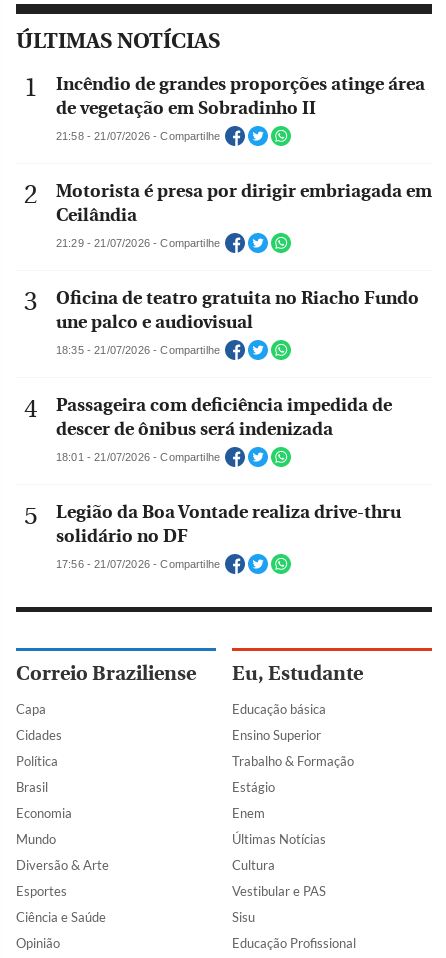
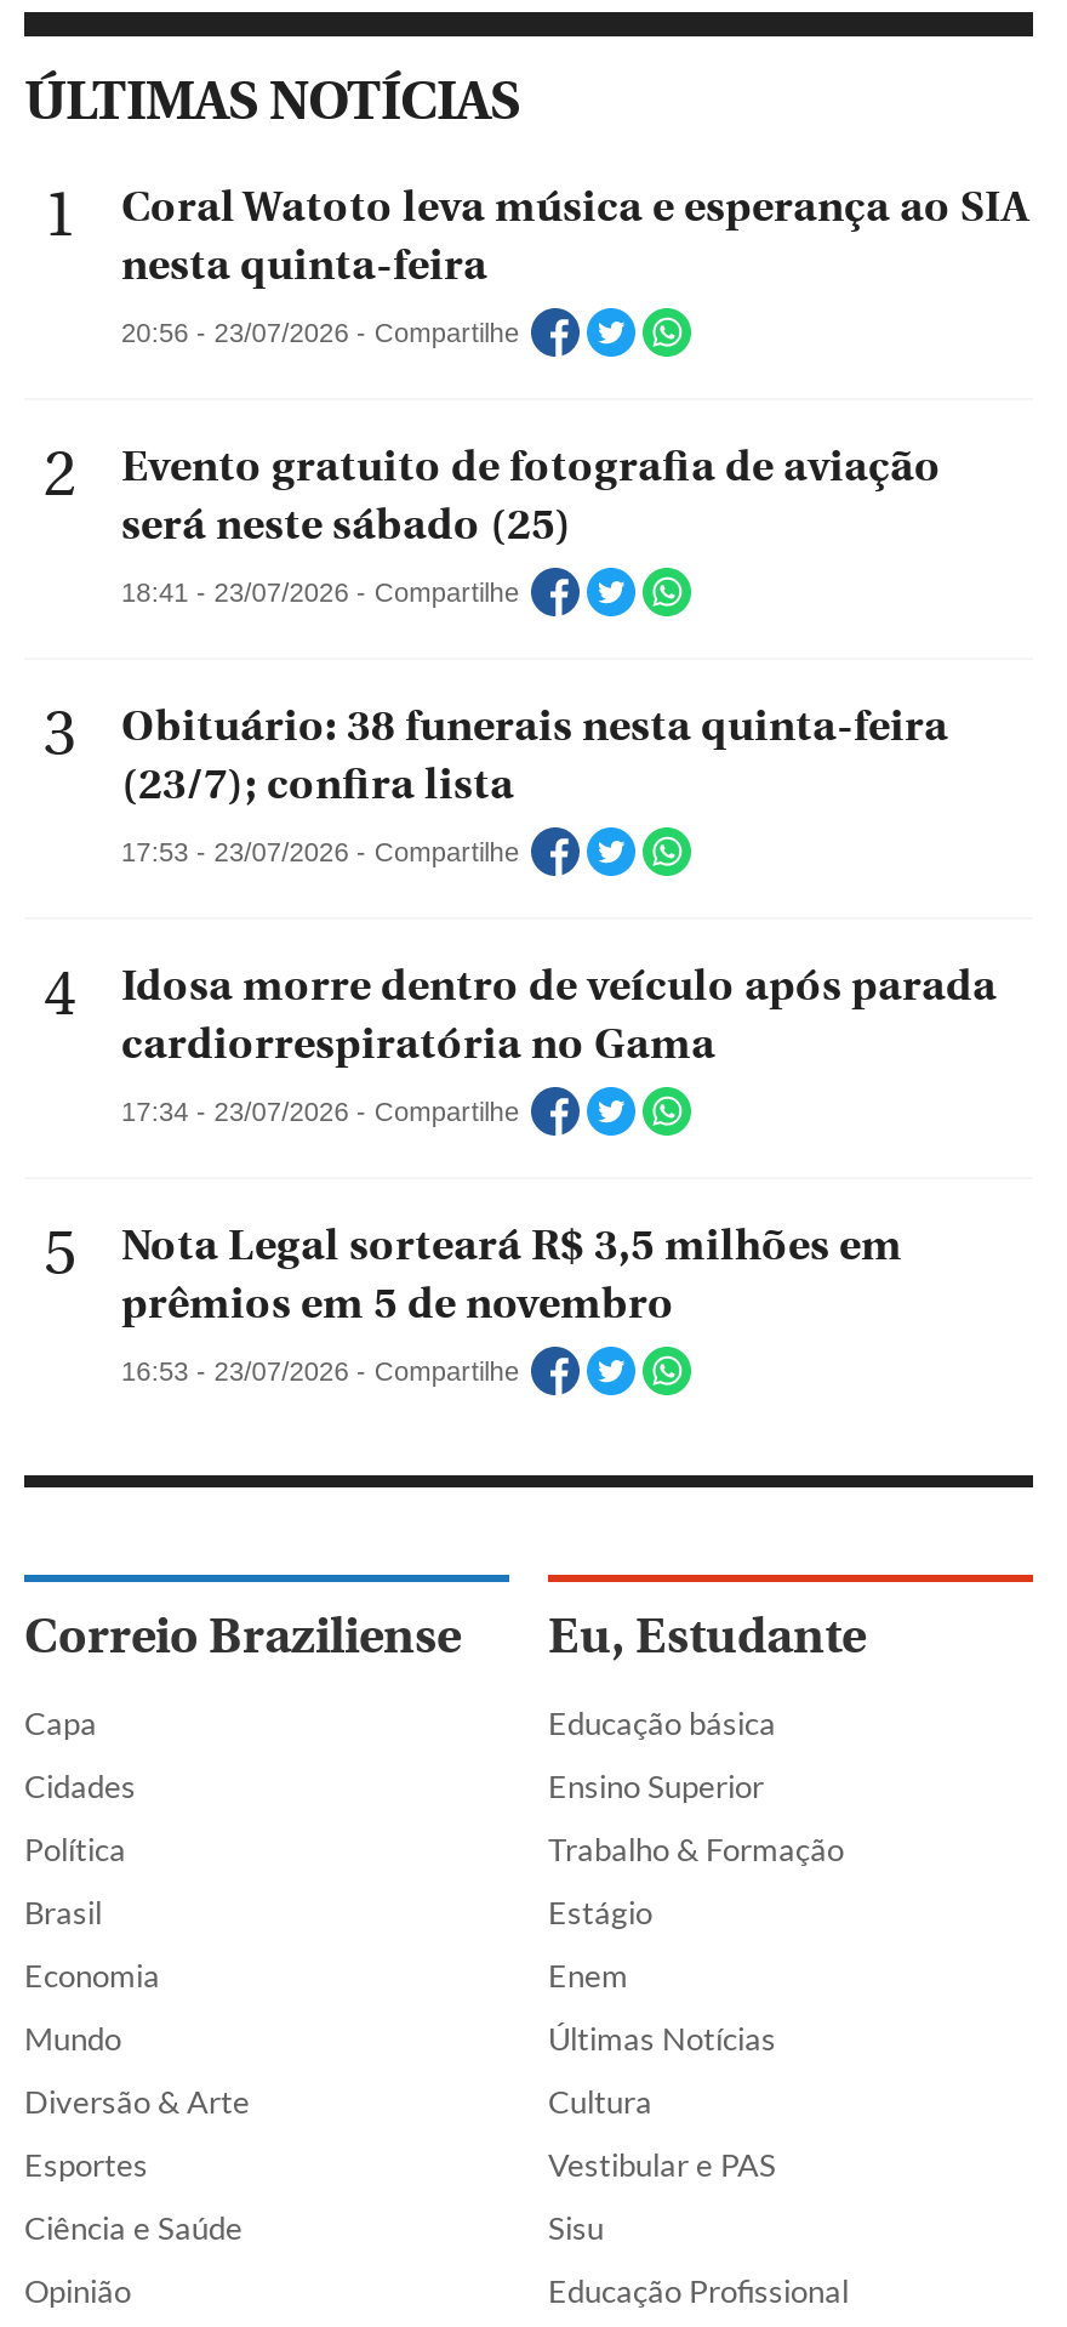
[56,74,425,119] Incêndio de grandes proporções atinge área | de vegetação em Sobradinho II -> [121,182,1031,291] Coral Watoto leva música e esperança ao SIA | nesta quinta-feira
[56,130,220,142] 21:58 - 21/07/2026 - Compartilhe -> [121,318,519,347] 20:56 - 23/07/2026 - Compartilhe
[56,181,432,226] Motorista é presa por dirigir embriagada em | Ceilândia -> [121,441,941,550] Evento gratuito de fotografia de aviação | será neste sábado (25)
[56,237,220,249] 21:29 - 21/07/2026 - Compartilhe -> [121,578,519,607] 18:41 - 23/07/2026 - Compartilhe
[56,288,419,333] Oficina de teatro gratuita no Riacho Fundo | une palco e audiovisual -> [121,701,948,810] Obituário: 38 funerais nesta quinta-feira | (23/7); confira lista
[56,344,220,356] 18:35 - 21/07/2026 - Compartilhe -> [121,838,519,867] 17:53 - 23/07/2026 - Compartilhe
[56,395,392,440] Passageira com deficiência impedida de | descer de ônibus será indenizada -> [121,960,997,1070] Idosa morre dentro de veículo após parada | cardiorrespiratória no Gama
[56,451,220,463] 18:01 - 21/07/2026 - Compartilhe -> [121,1097,519,1126] 17:34 - 23/07/2026 - Compartilhe
[56,502,401,547] Legião da Boa Vontade realiza drive-thru | solidário no DF -> [121,1220,902,1329] Nota Legal sorteará R$ 3,5 milhões em | prêmios em 5 de novembro
[56,558,220,570] 17:56 - 21/07/2026 - Compartilhe -> [121,1357,519,1386] 16:53 - 23/07/2026 - Compartilhe

